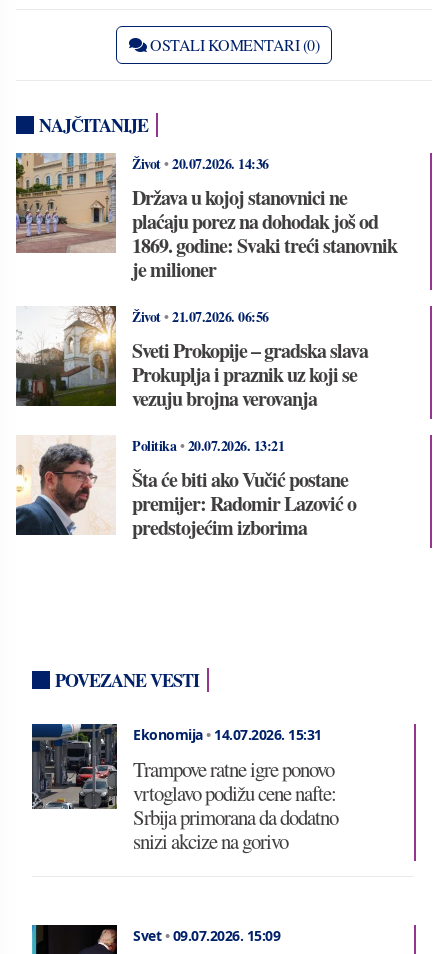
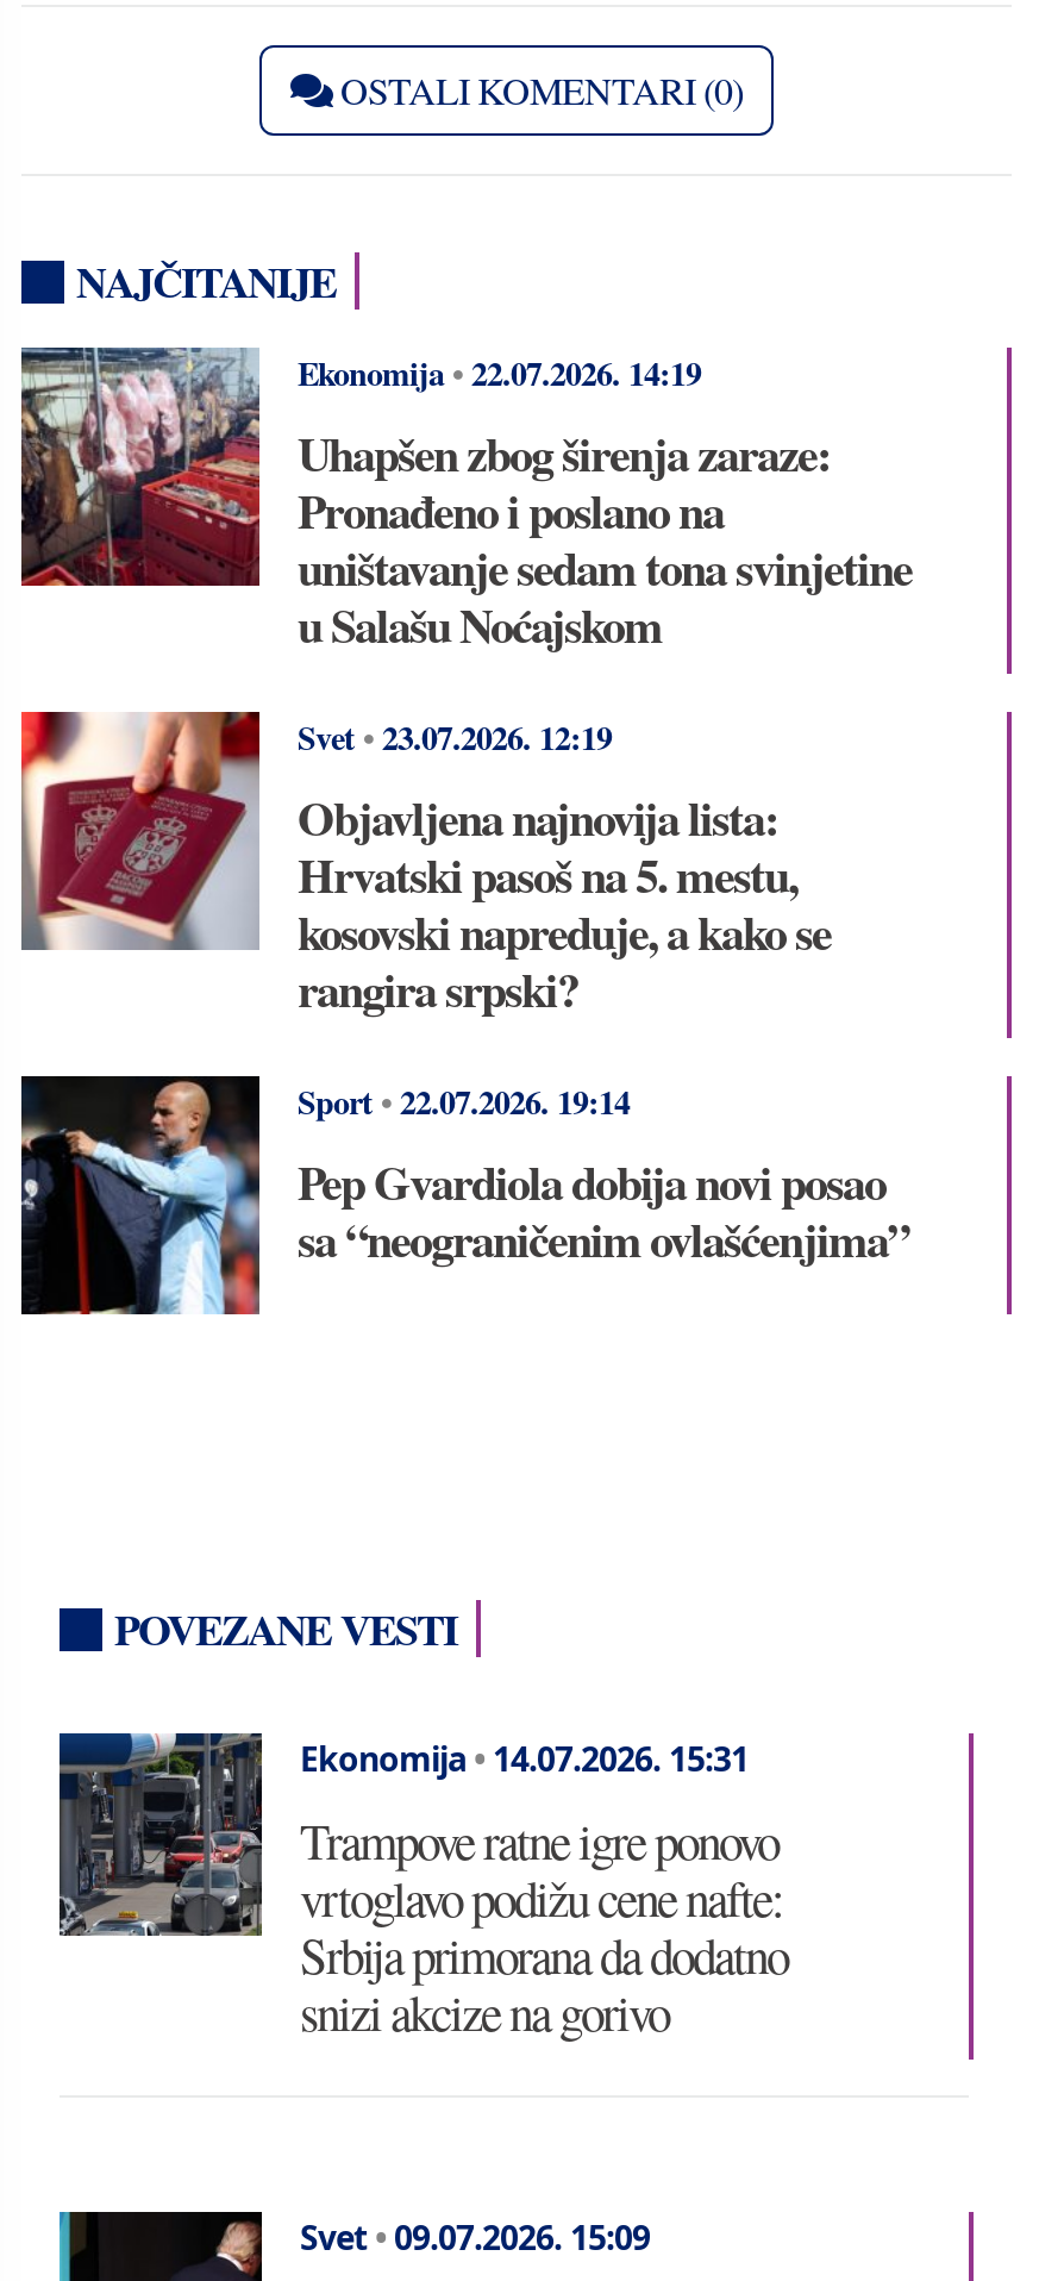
[15,152,397,284] [image] | Život •20.07.2026. 14:36 | Država u kojoj stanovnici ne | plaćaju porez na dohodak još od | 1869. godine: Svaki treći stanovnik | je milioner -> [21,345,912,660] [image] | Ekonomija •22.07.2026. 14:19 | Uhapšen zbog širenja zaraze: | Pronađeno i poslano na | uništavanje sedam tona svinjetine | u Salašu Noćajskom
[16,306,368,413] [image] | Život • 21.07.2026. 06:56 | Sveti Prokopije – gradska slava | Prokuplja i praznik uz koji se | vezuju brojna verovanja -> [19,710,831,1024] [image] | Svet •23.07.2026. 12:19 | Objavljena najnovija lista: | Hrvatski pasoš na 5. mestu, | kosovski napreduje, a kako se | rangira srpski?
[16,435,356,548] [image] | Politika • 20.07.2026. 13:21 | Šta će biti ako Vučić postane | premijer: Radomir Lazović o | predstojećim izborima -> [19,1048,909,1317] [image] | Sport •22.07.2026. 19:14 | Pep Gvardiola dobija novi posao | sa “neograničenim ovlašćenjima”

